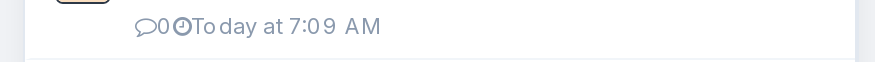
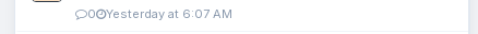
[191,12,381,40] Today at 7:09 AM -> [106,6,232,21] Yesterday at 6:07 AM

